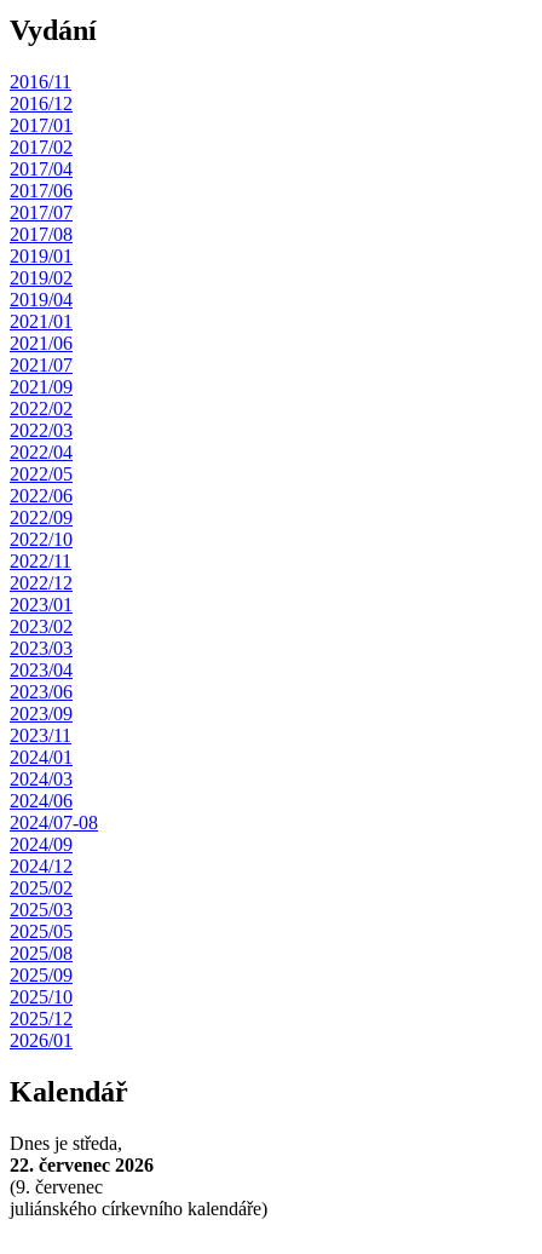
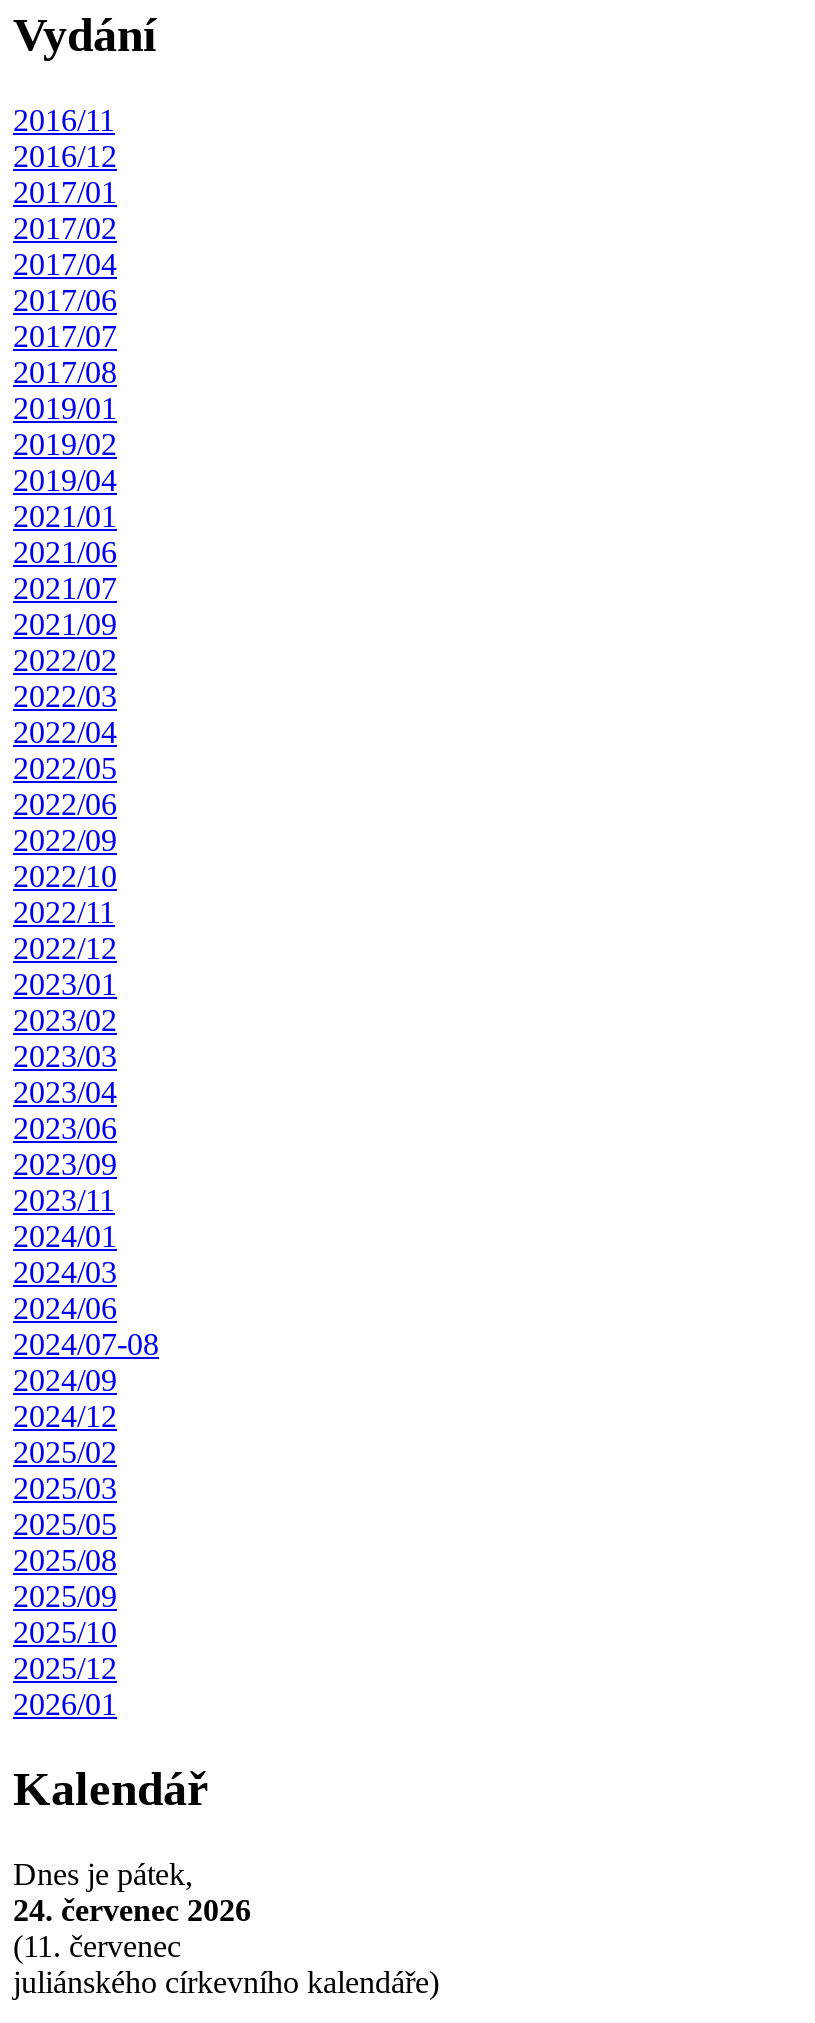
[10,1133,122,1154] Dnes je středa, -> [13,1857,193,1891] Dnes je pátek,
[10,1155,154,1175] 22. červenec 2026 -> [13,1893,251,1927] 24. červenec 2026
[10,1177,103,1197] (9. červenec -> [13,1929,181,1963] (11. červenec

